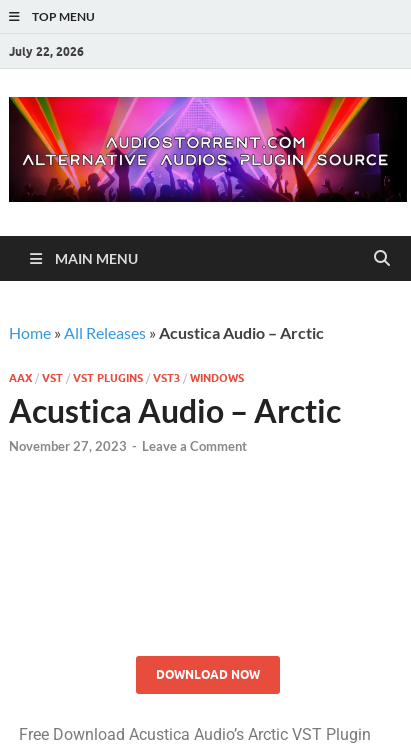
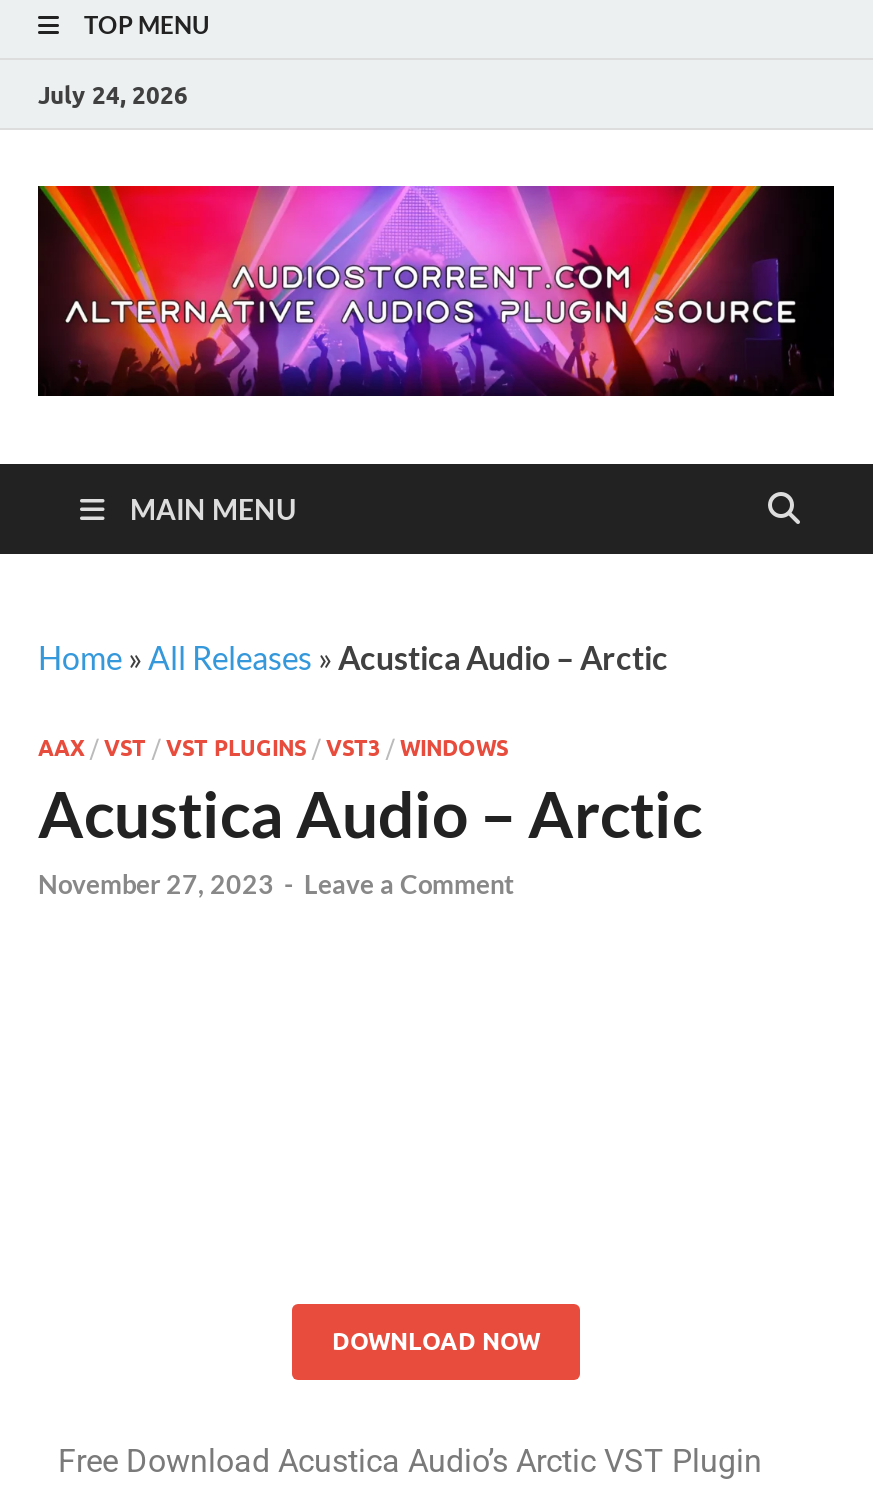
[9,43,84,58] July 22, 2026 -> [38,79,188,109] July 24, 2026

